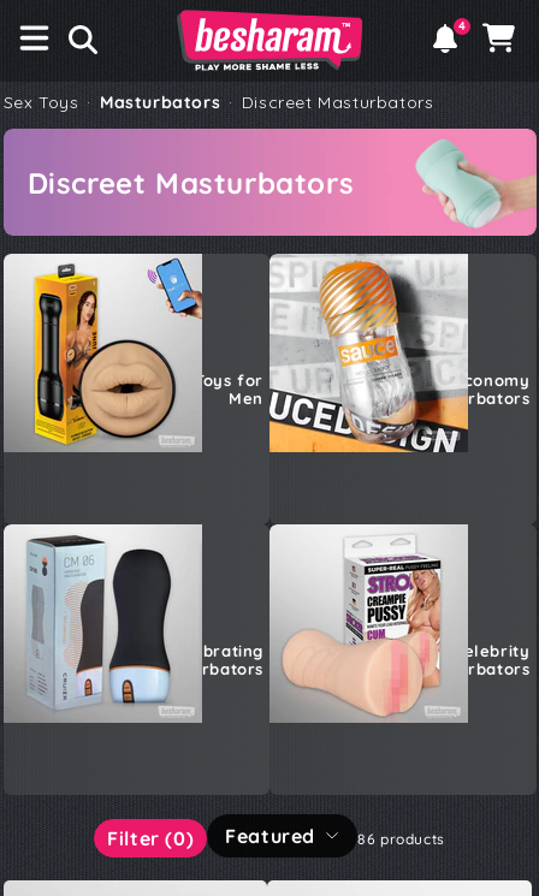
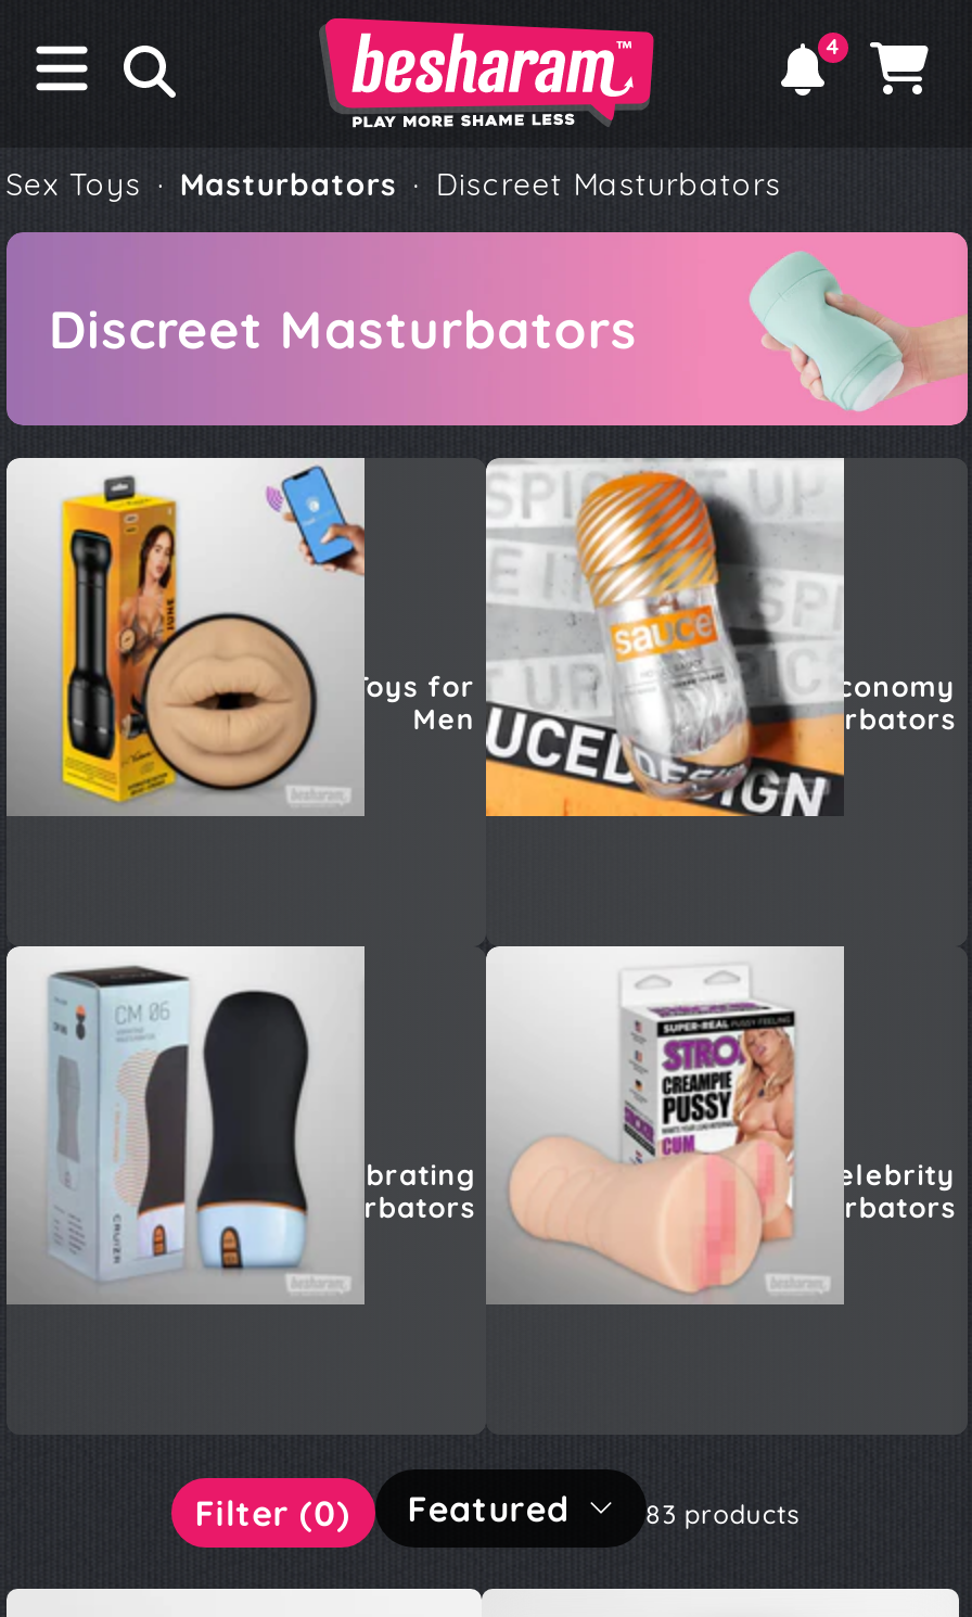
[357,830,445,848] 86 products -> [646,1498,801,1530] 83 products

